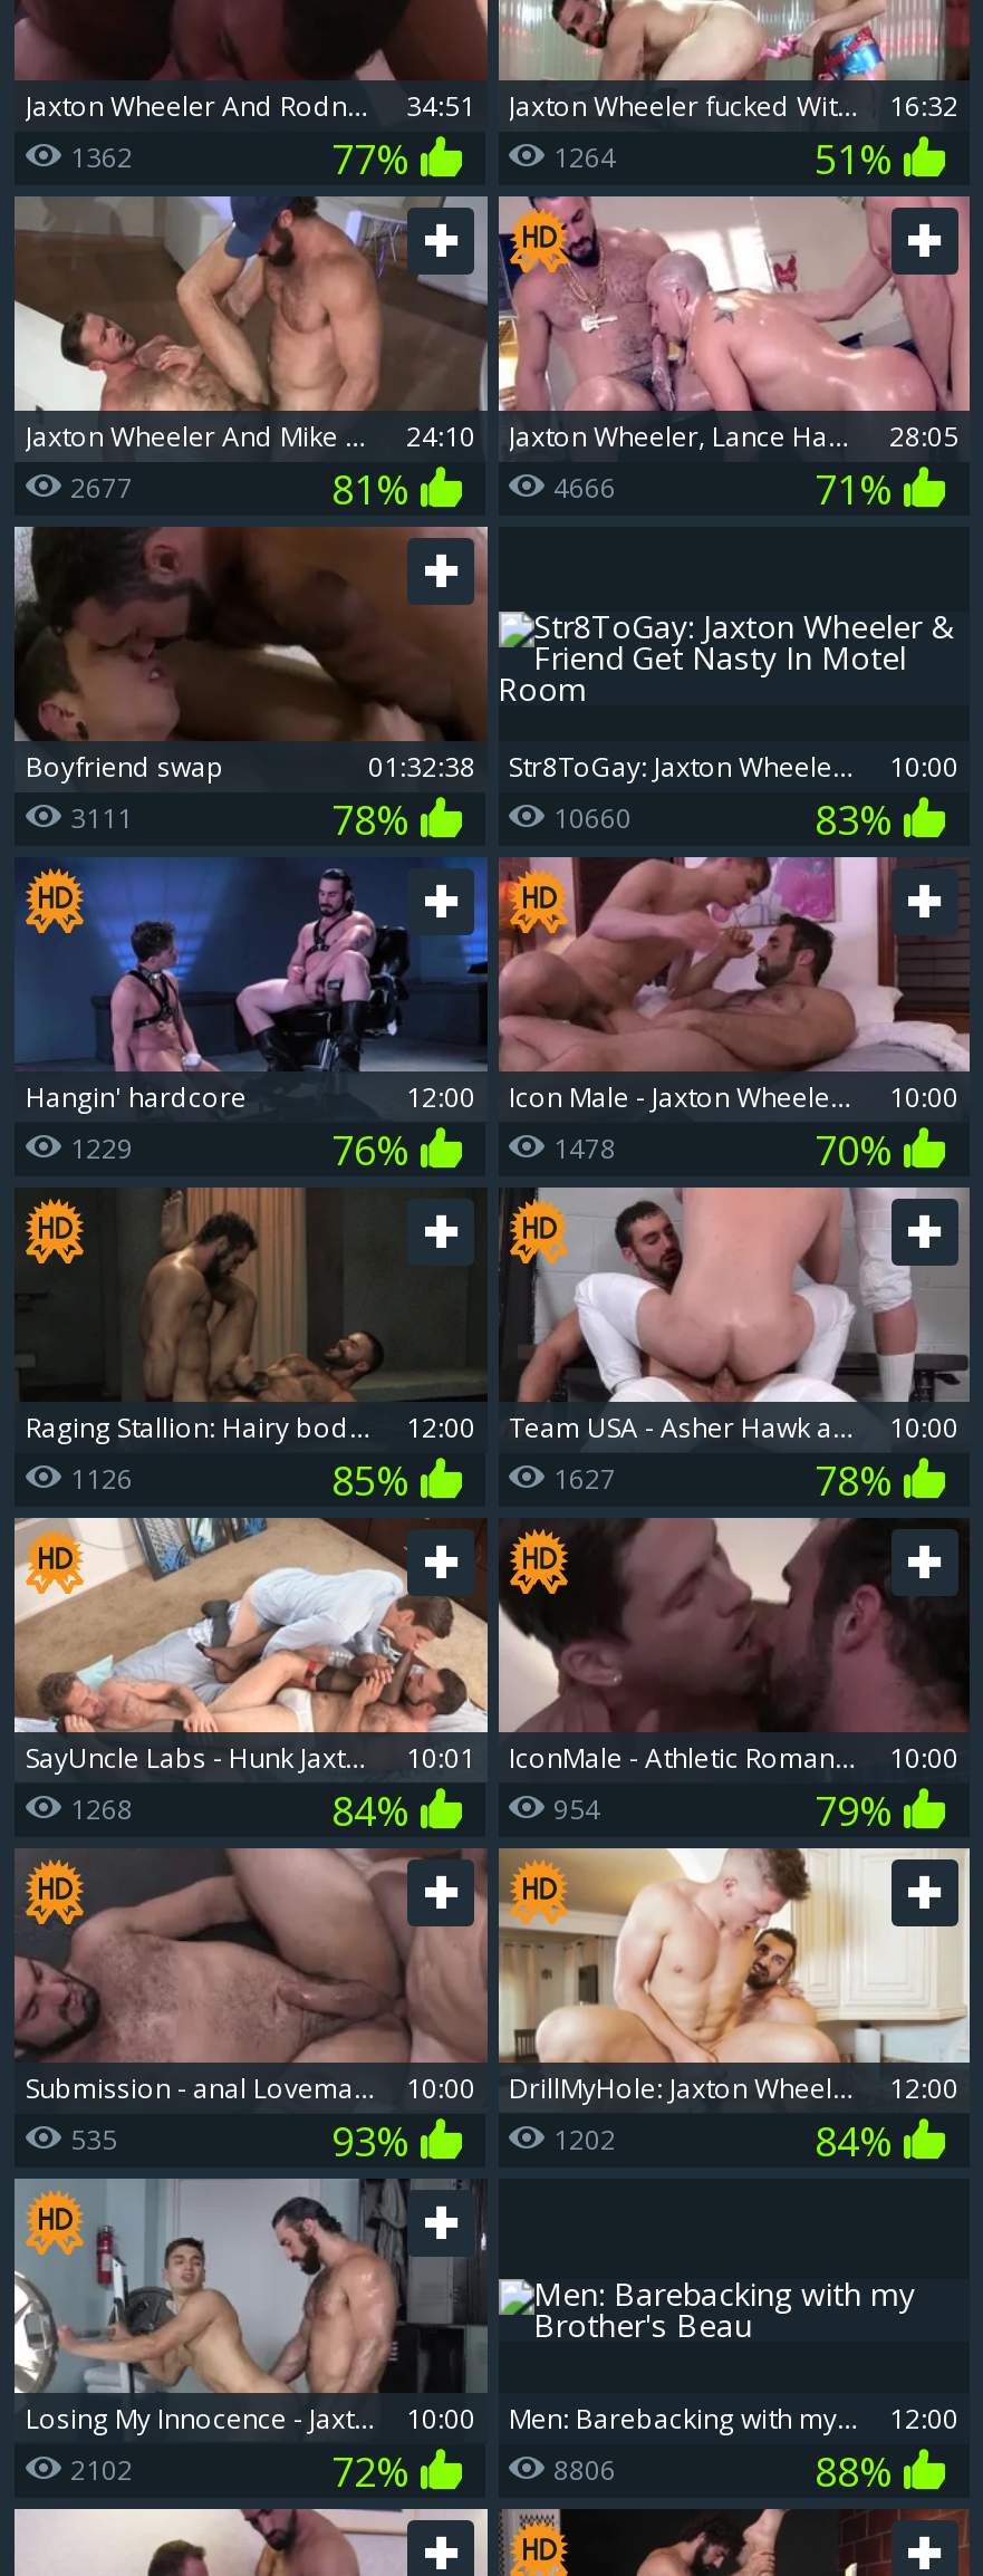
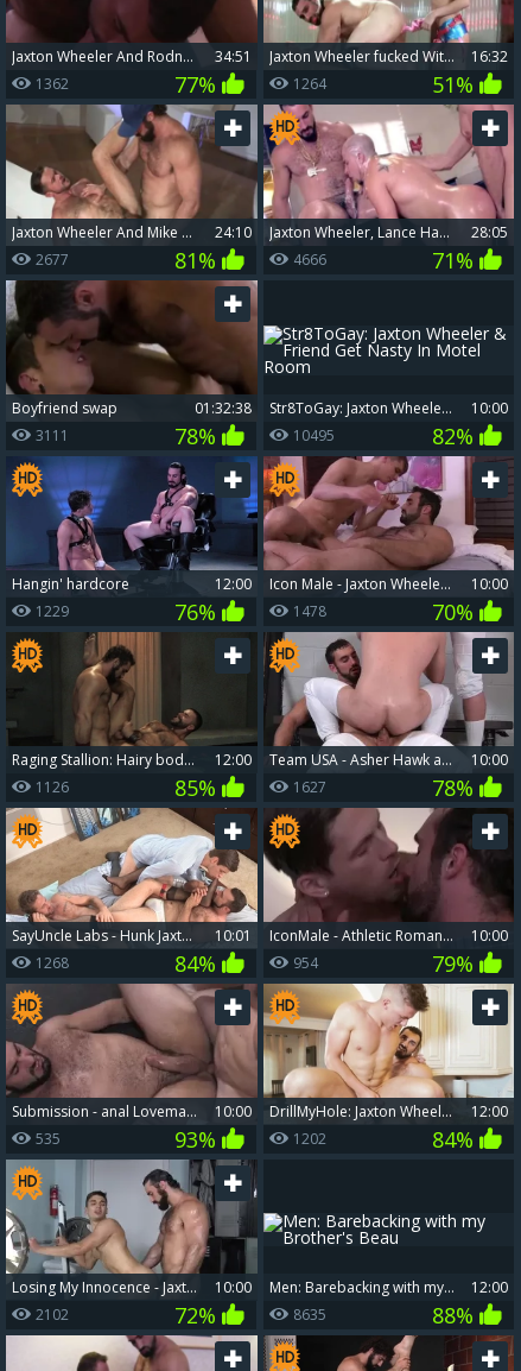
[553,798,632,836] 10660 -> [293,425,334,445] 10495
[815,792,904,845] 83% -> [431,421,479,450] 82%
[553,2450,616,2488] 8806 -> [293,1304,326,1324] 8635

